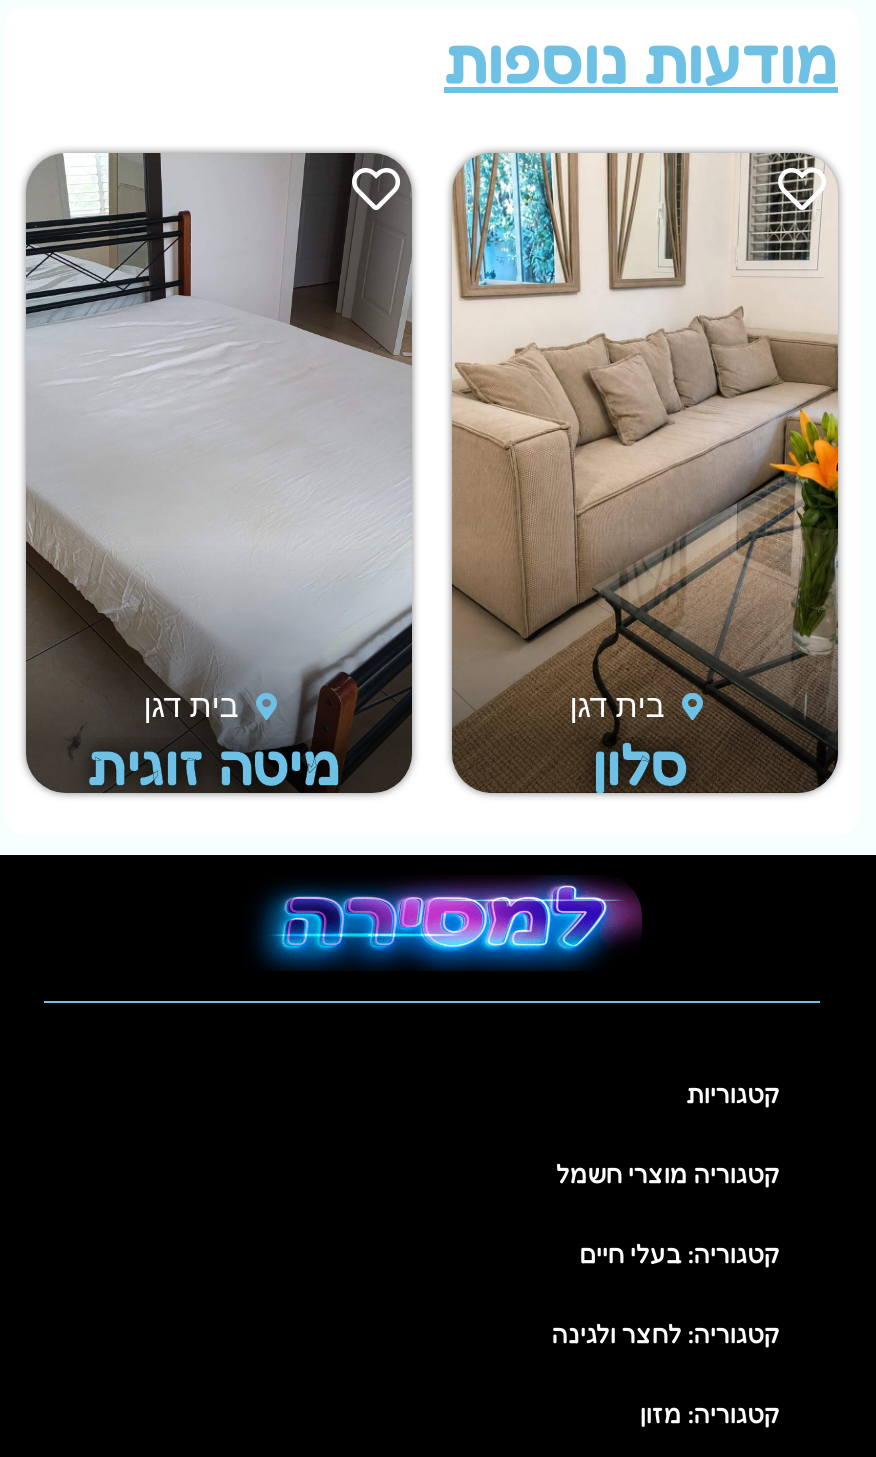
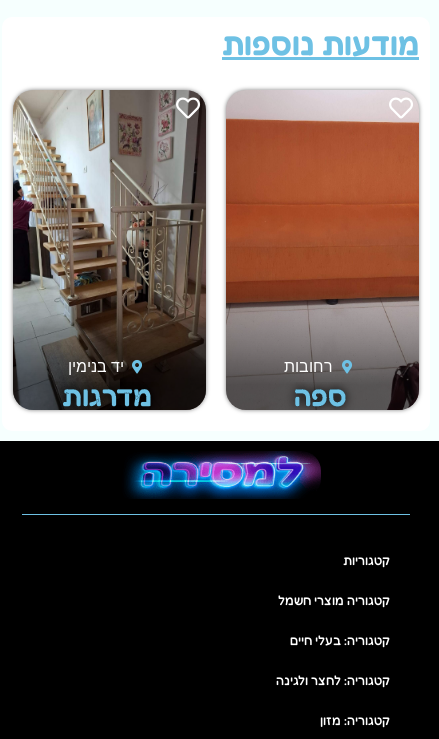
[24,151,412,798] [image] | בית דגן | מיטה זוגית -> [12,90,207,413] [image] | יד בנימין | מדרגות
[452,151,840,798] [image] | בית דגן | סלון -> [225,90,420,413] [image] | רחובות | ספה

